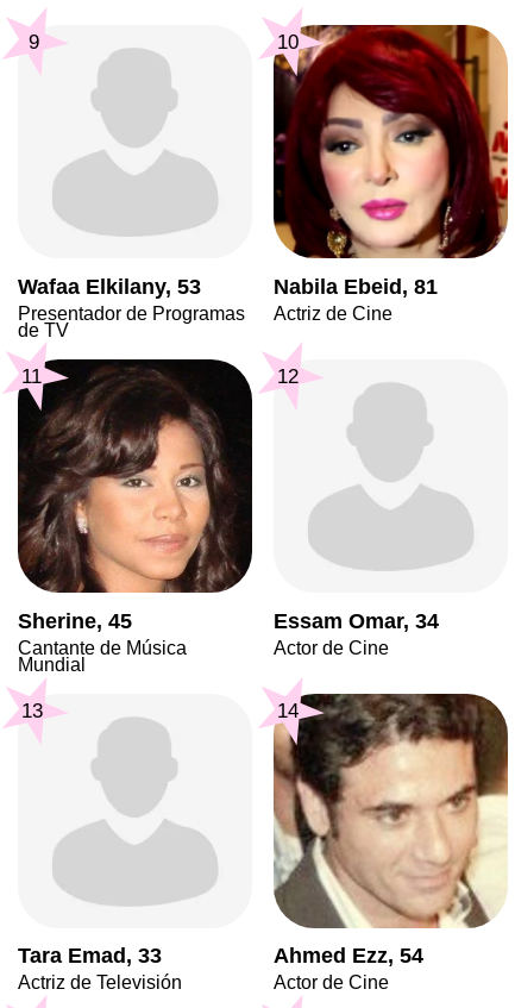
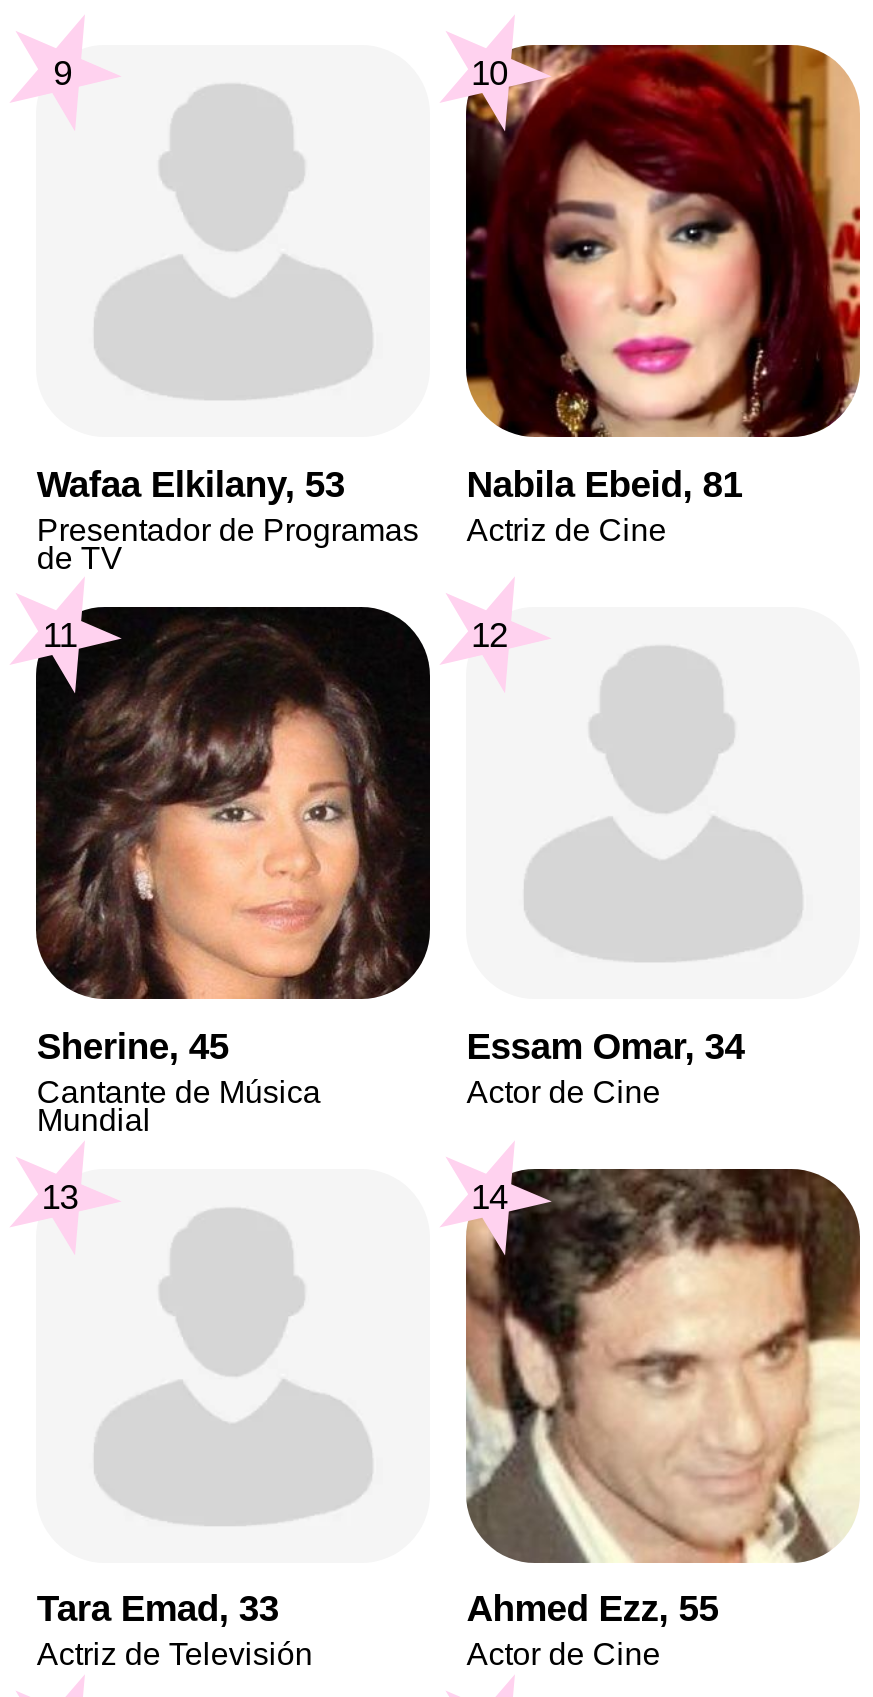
[274,943,424,968] Ahmed Ezz, 54 -> [466,1588,718,1630] Ahmed Ezz, 55

